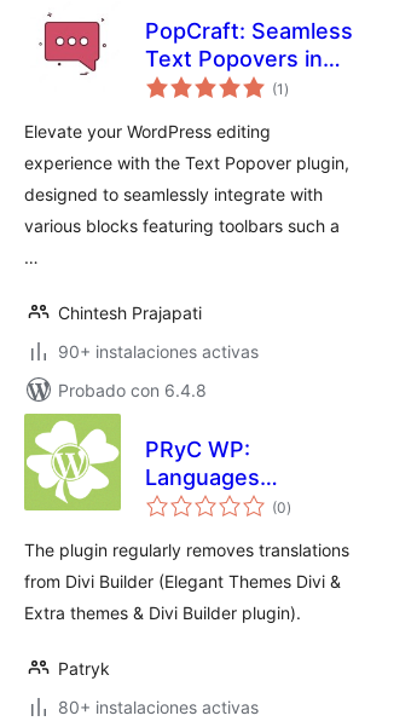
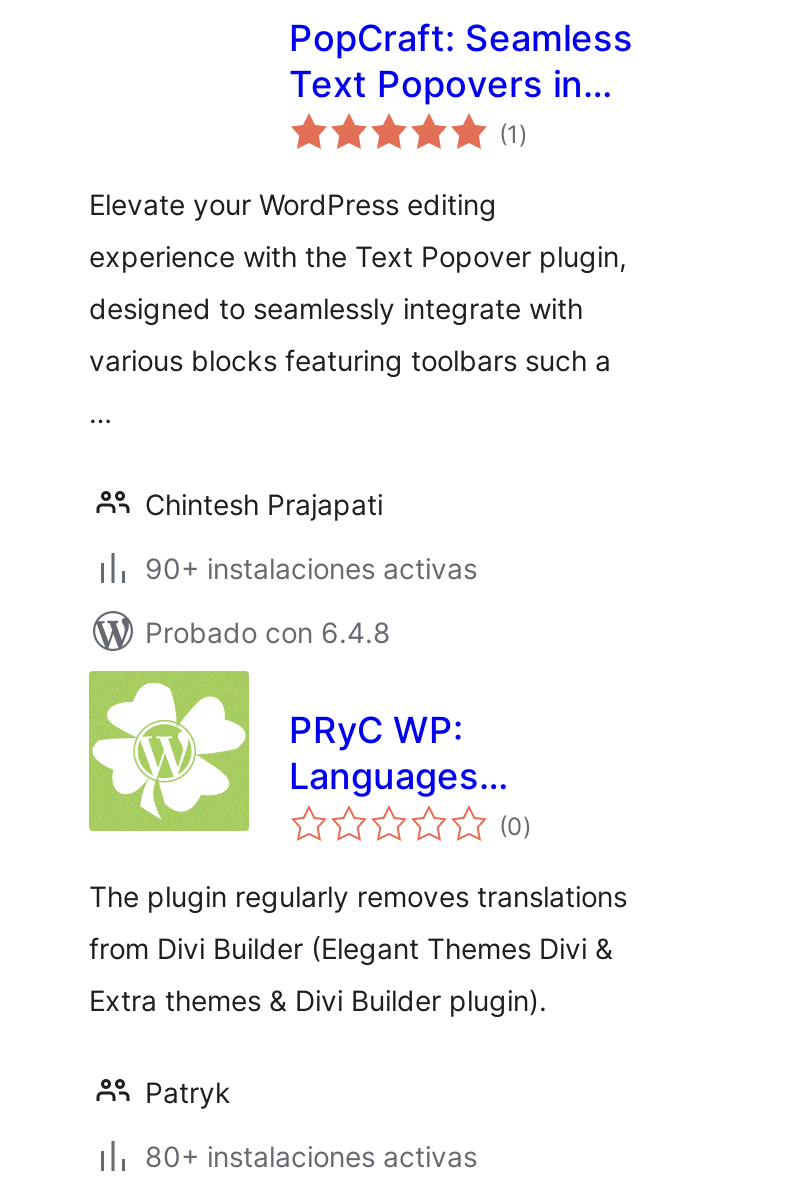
[37,12,108,76] [image] -> none

